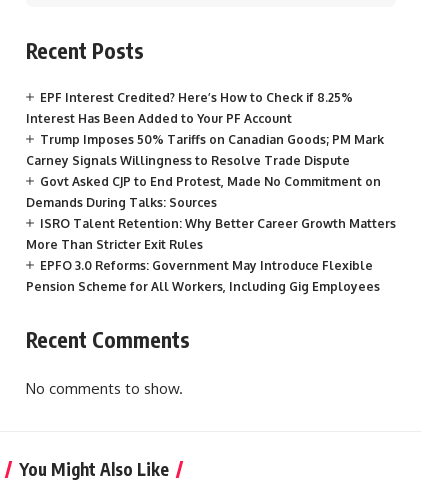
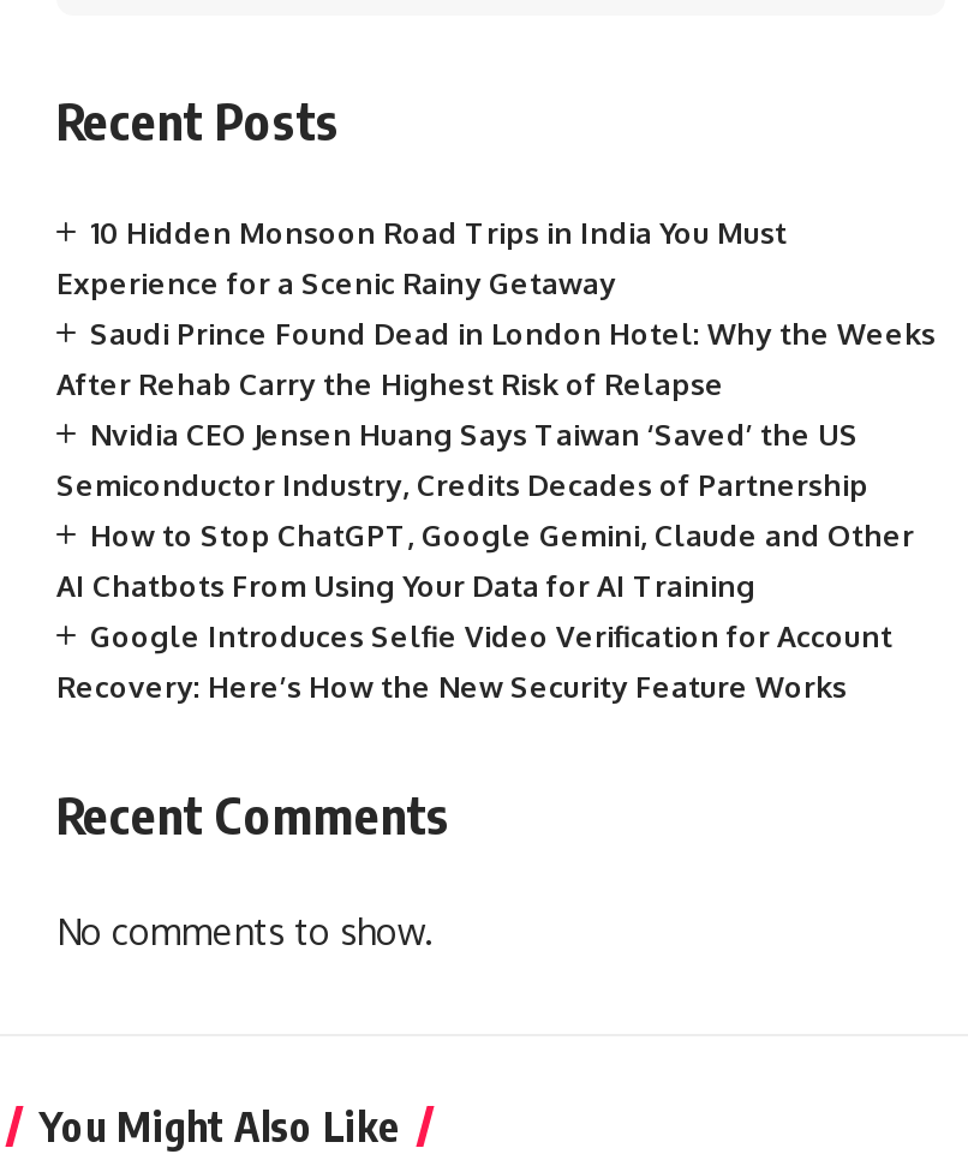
[26,90,396,294] EPF Interest Credited? Here’s How to Check if 8.25% | Interest Has Been Added to Your PF Account | Trump Imposes 50% Tariffs on Canadian Goods; PM Mark | Carney Signals Willingness to Resolve Trade Dispute | Govt Asked CJP to End Protest, Made No Commitment on | Demands During Talks: Sources | ISRO Talent Retention: Why Better Career Growth Matters | More Than Stricter Exit Rules | EPFO 3.0 Reforms: Government May Introduce Flexible | Pension Scheme for All Workers, Including Gig Employees -> [56,215,936,705] 10 Hidden Monsoon Road Trips in India You Must | Experience for a Scenic Rainy Getaway | Saudi Prince Found Dead in London Hotel: Why the Weeks | After Rehab Carry the Highest Risk of Relapse | Nvidia CEO Jensen Huang Says Taiwan ‘Saved’ the US | Semiconductor Industry, Credits Decades of Partnership | How to Stop ChatGPT, Google Gemini, Claude and Other | AI Chatbots From Using Your Data for AI Training | Google Introduces Selfie Video Verification for Account | Recovery: Here’s How the New Security Feature Works

